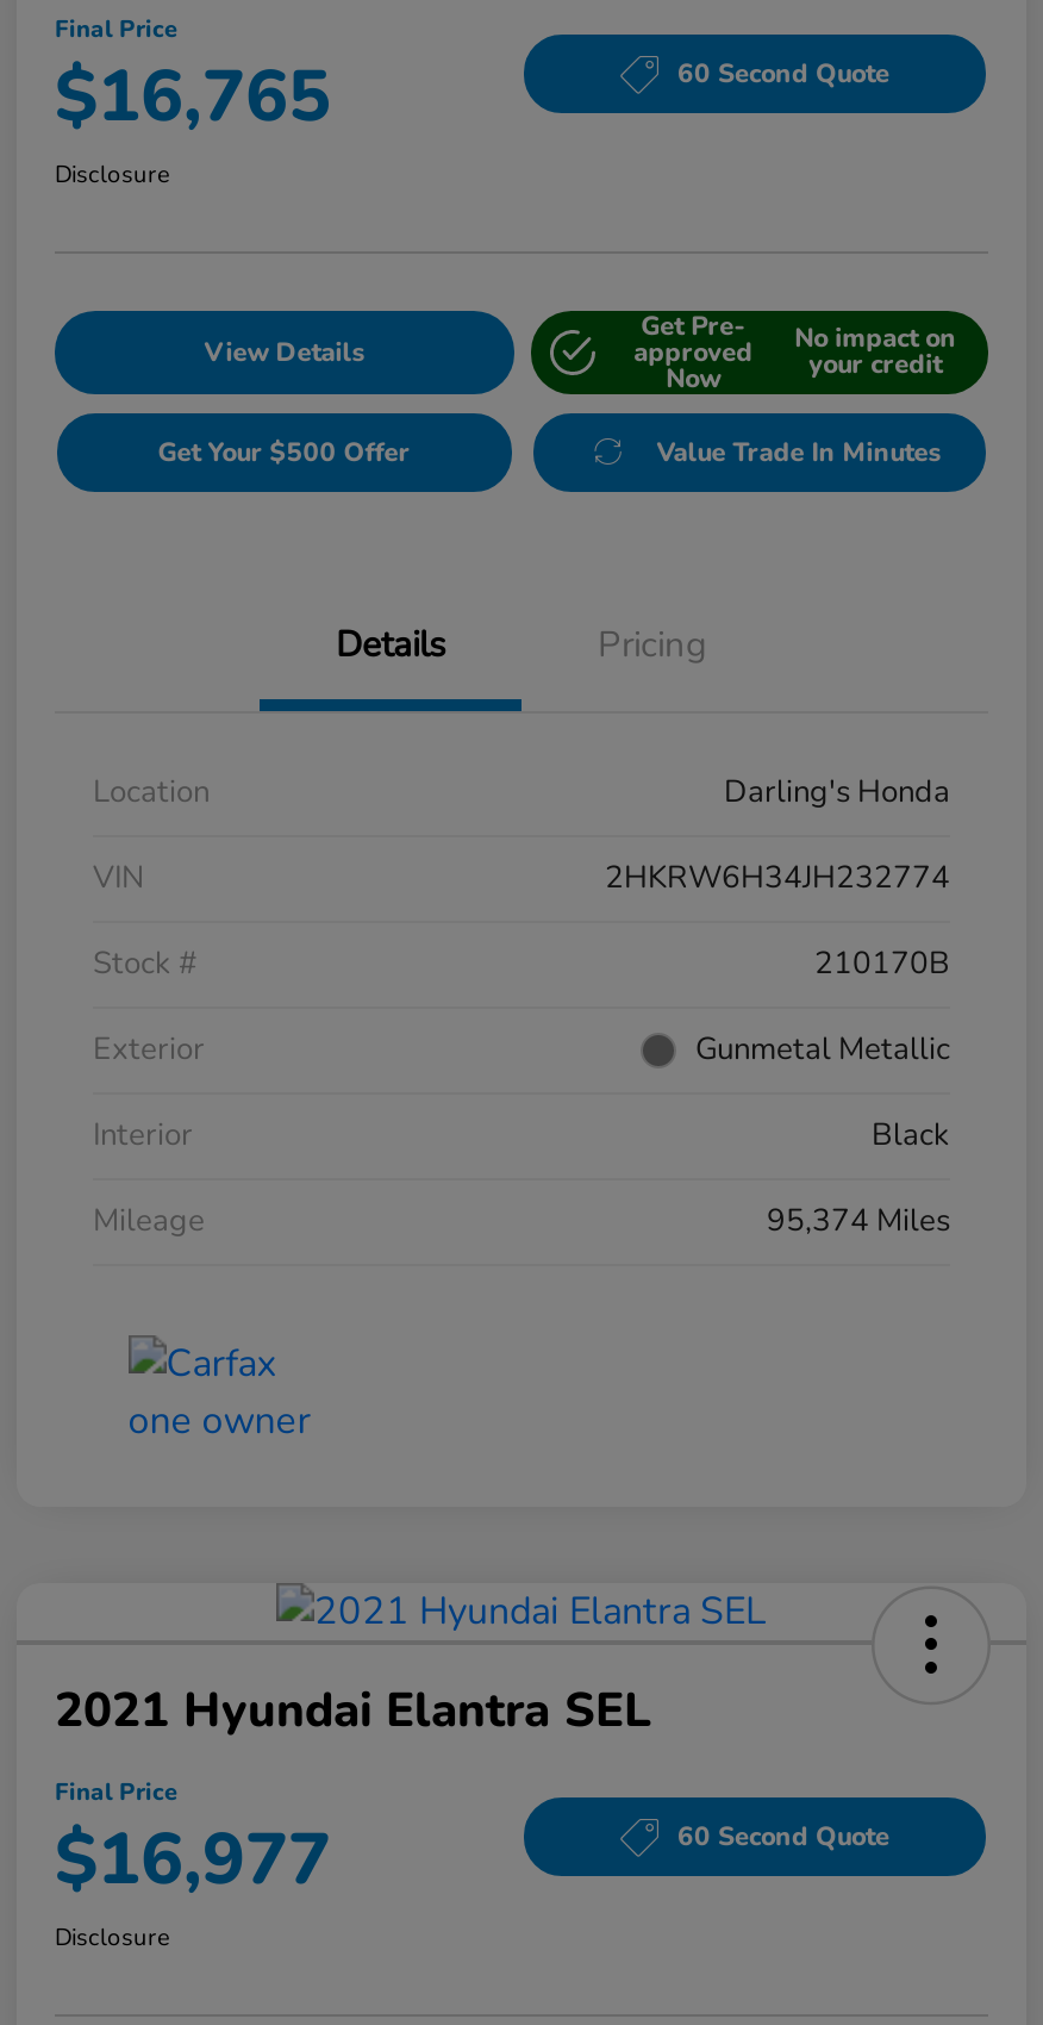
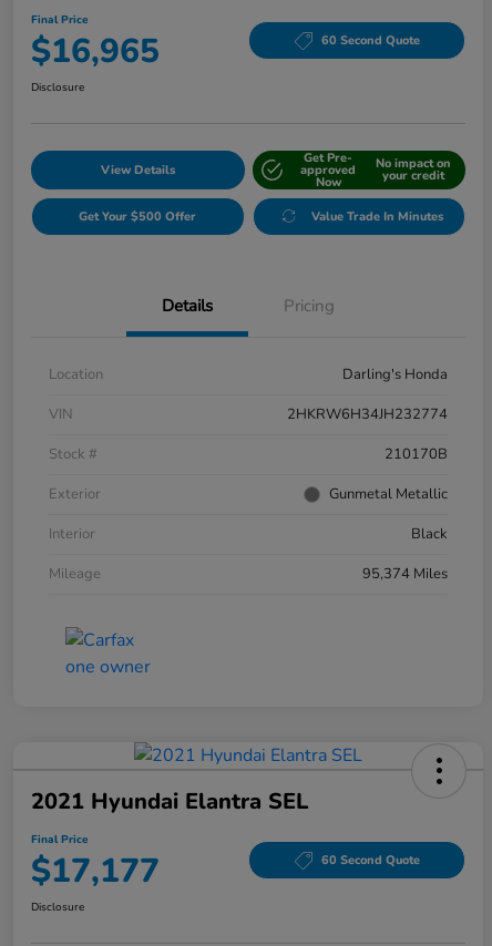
[55,48,331,146] $16,765 -> [31,29,160,74] $16,965
[55,1811,331,1909] $16,977 -> [31,848,160,894] $17,177

